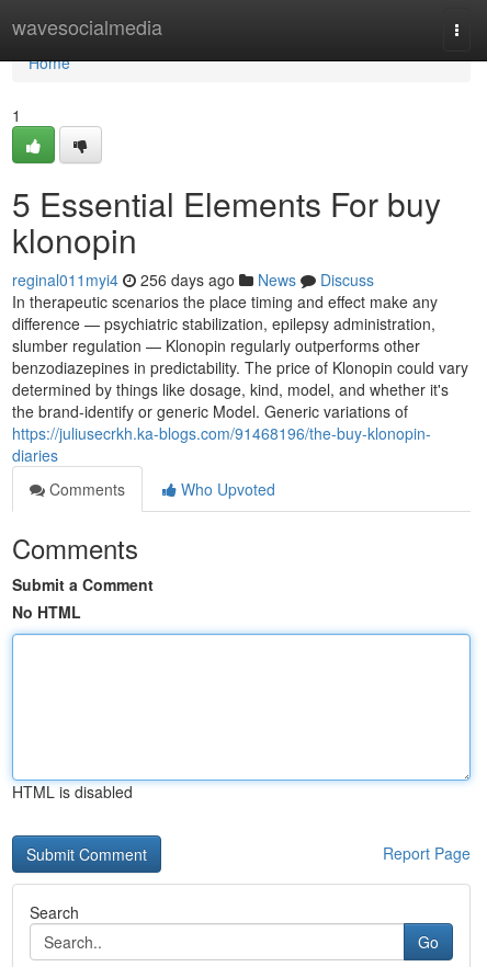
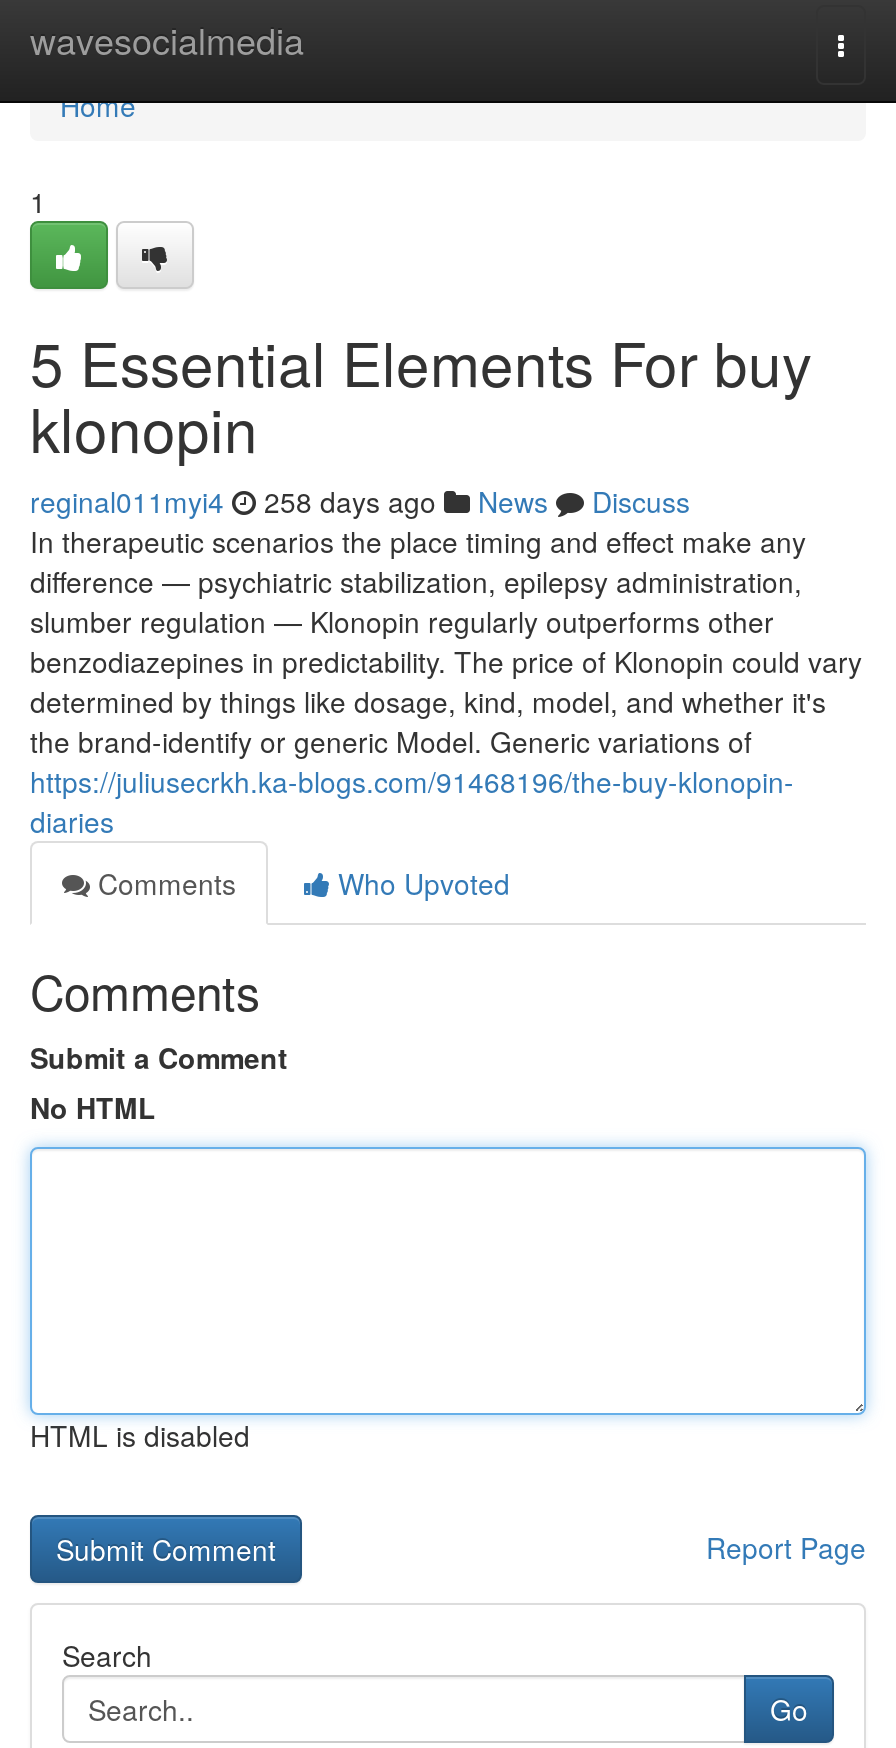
[12,269,374,291] reginal011myi4 256 days ago News Discuss -> [30,481,690,521] reginal011myi4 258 days ago News Discuss

